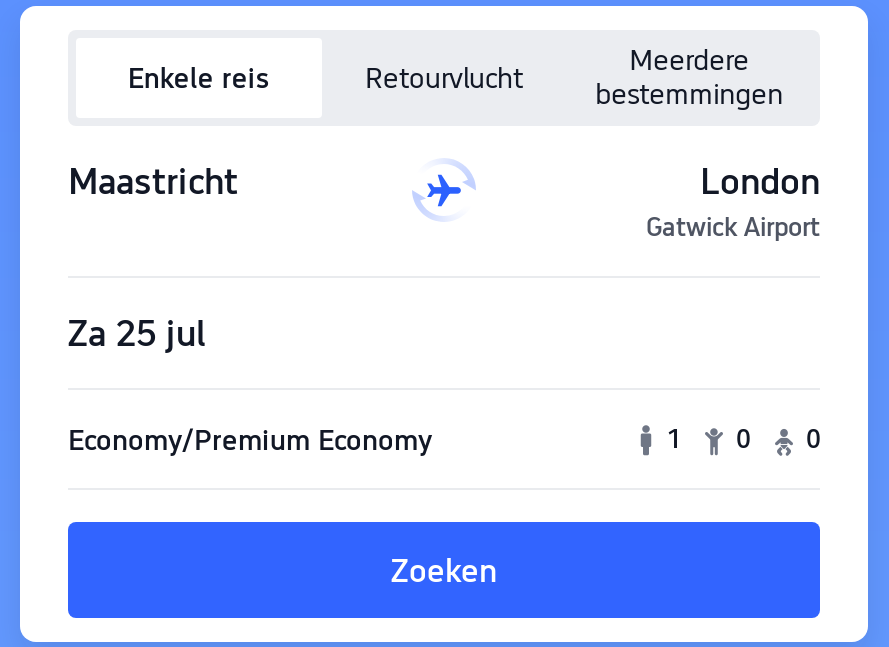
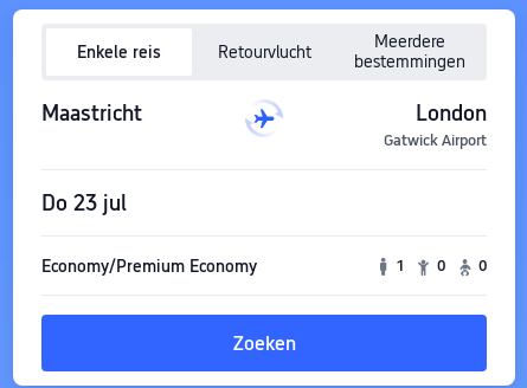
[68,312,206,354] Za 25 jul -> [41,190,127,215] Do 23 jul

